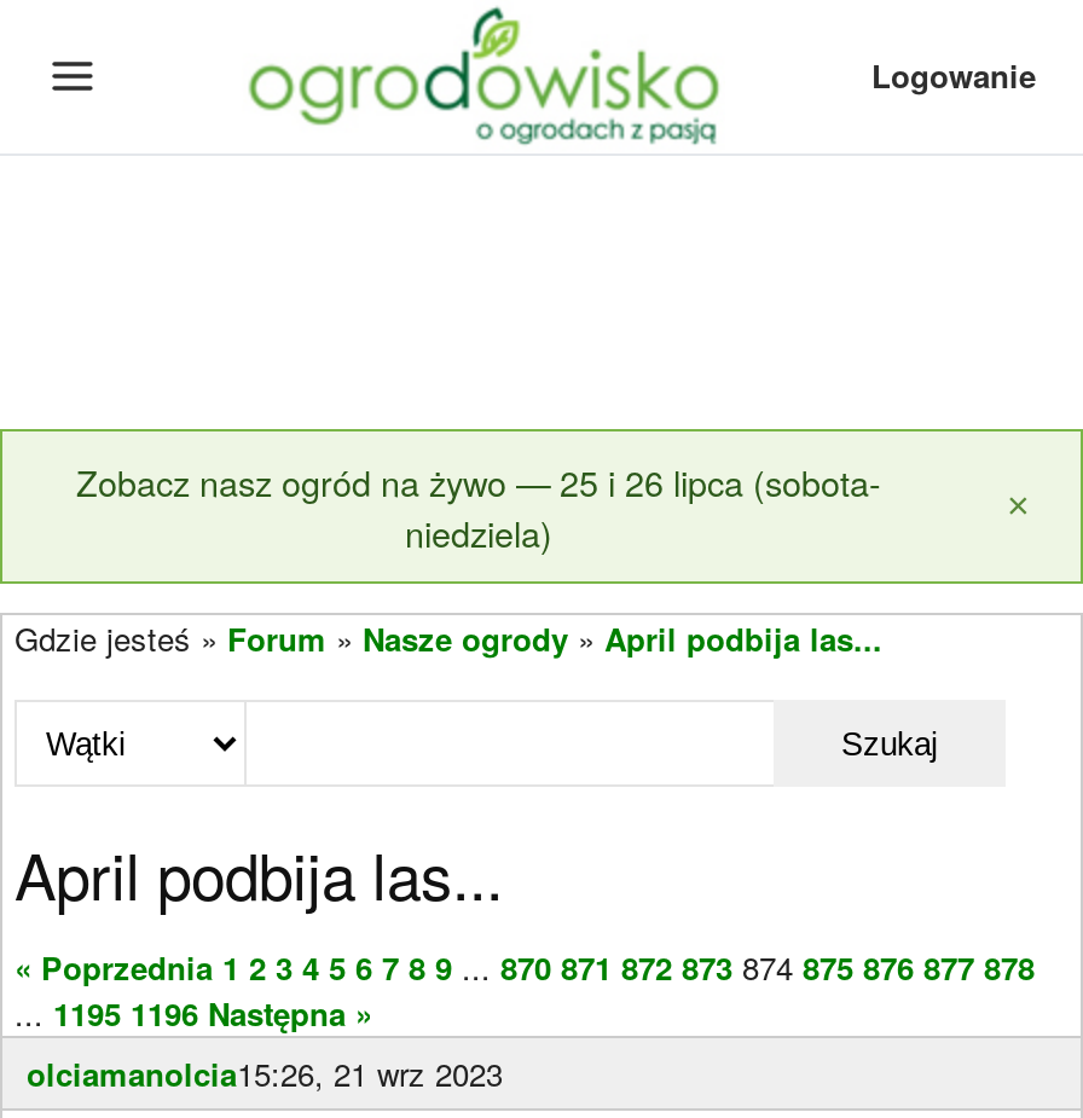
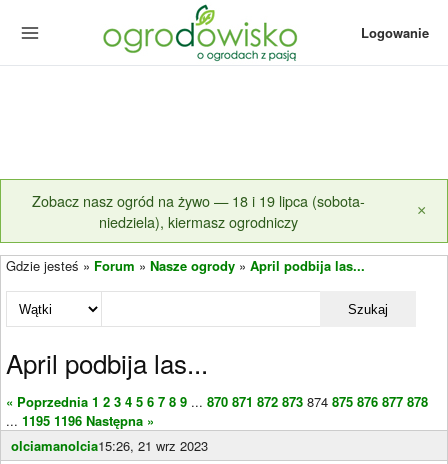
[76,456,881,557] Zobacz nasz ogród na żywo — 25 i 26 lipca (sobota- | niedziela) -> [31,190,364,232] Zobacz nasz ogród na żywo — 18 i 19 lipca (sobota- | niedziela), kiermasz ogrodniczy

